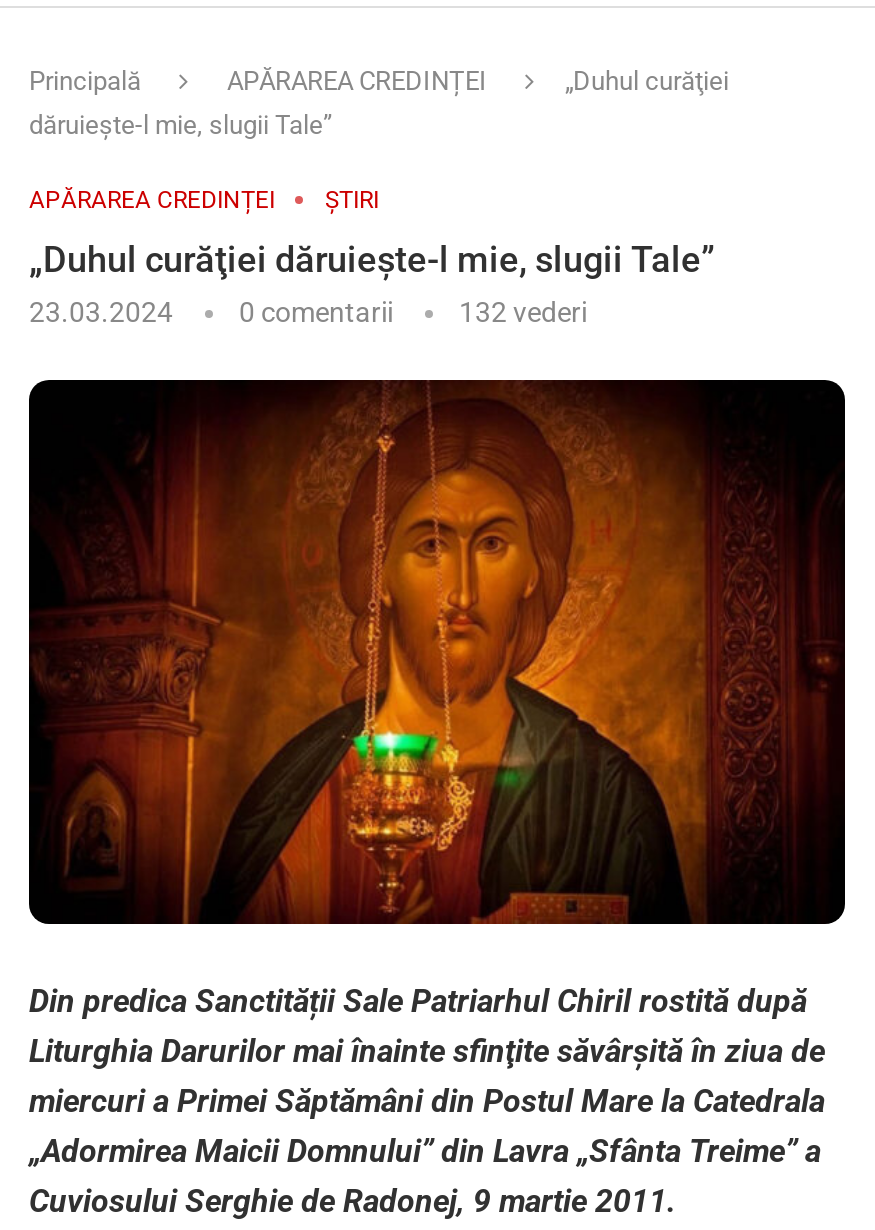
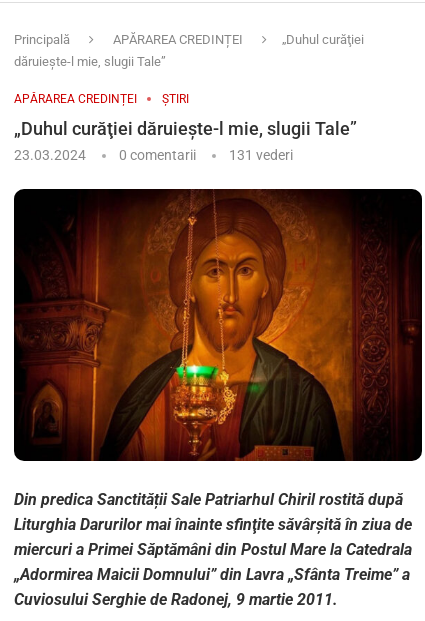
[459,297,587,329] 132 vederi -> [229,147,293,163] 131 vederi

